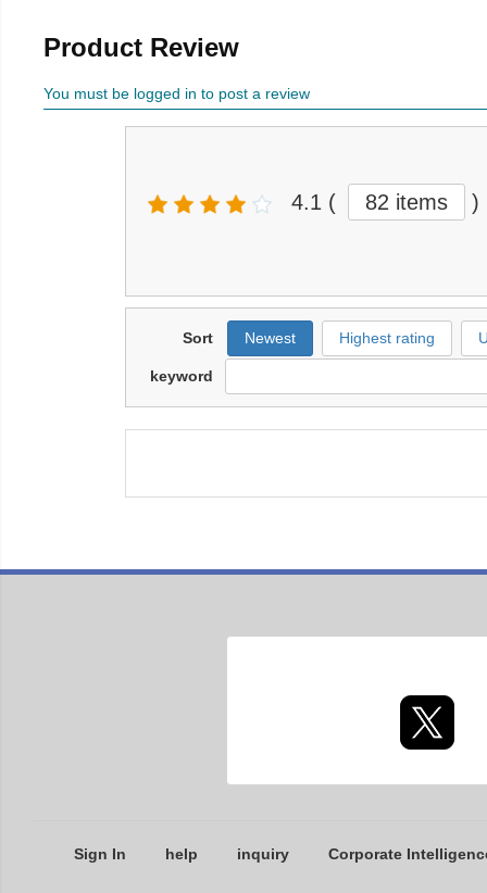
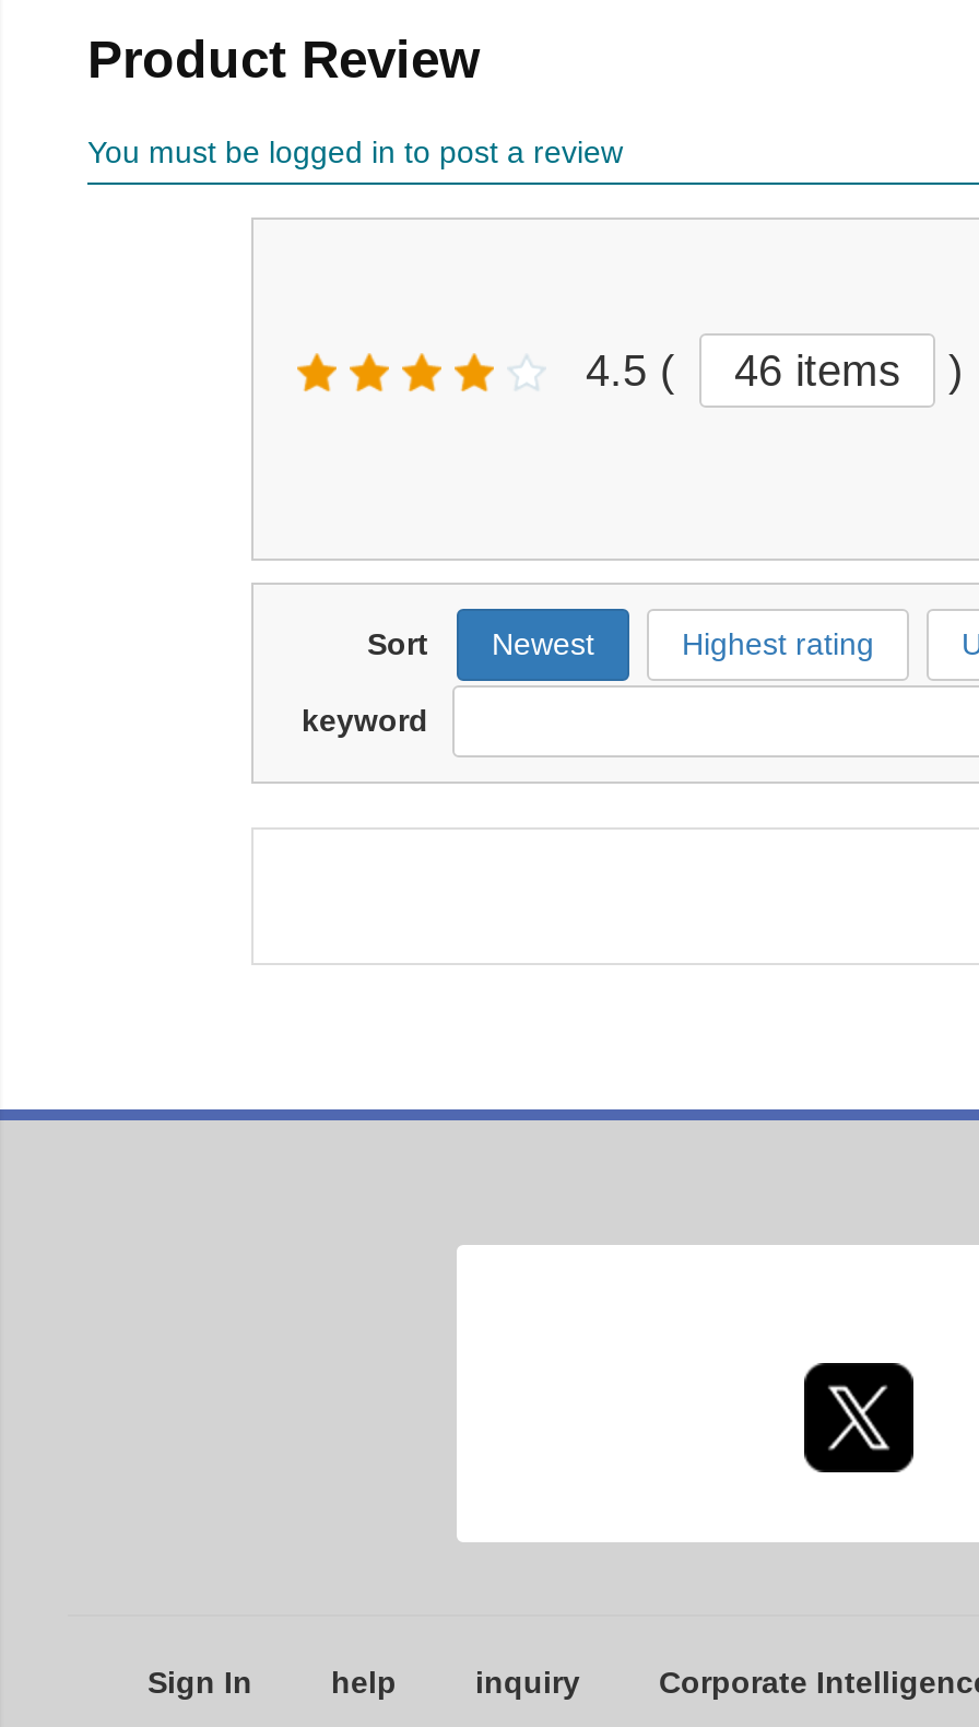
[285,191,342,214] 4.1 ( -> [573,346,688,394] 4.5 (
[365,191,448,214] 82 items -> [734,346,900,394] 46 items

